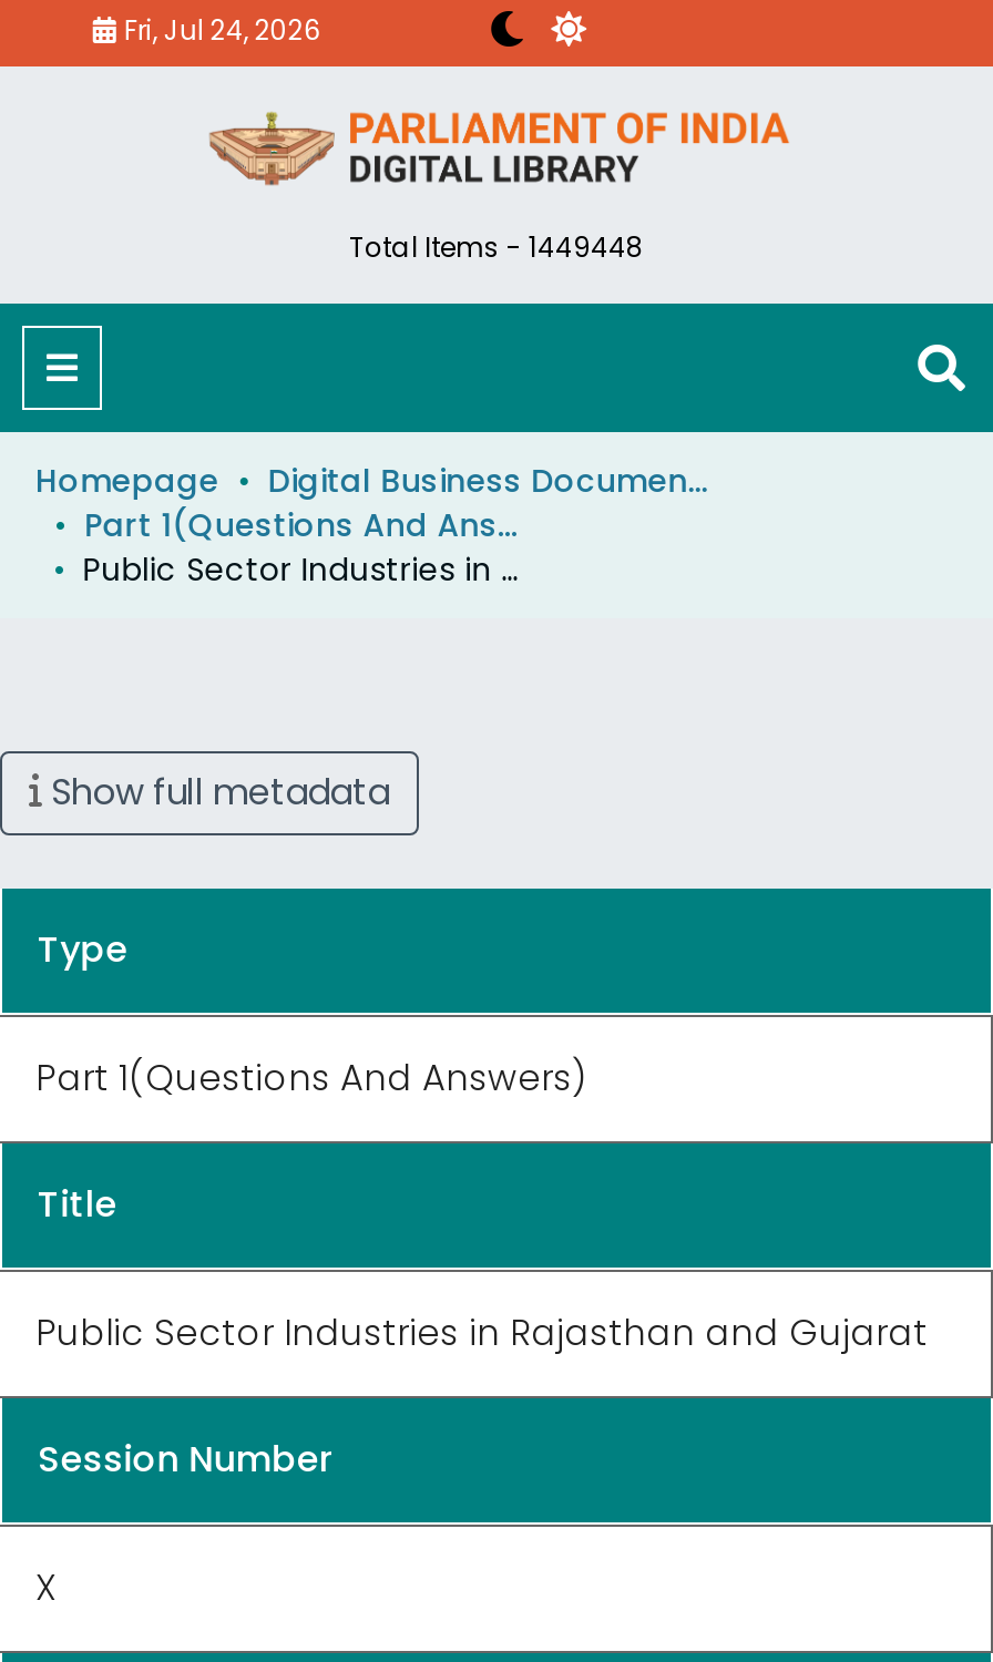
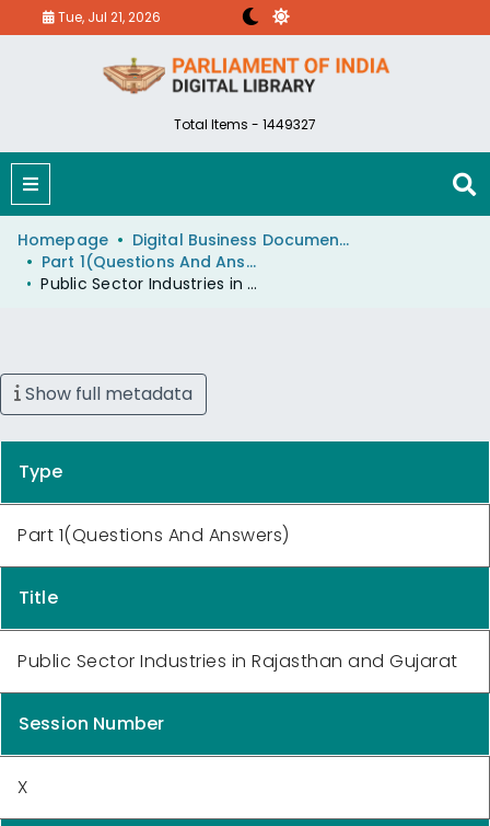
[117,11,321,49] Fri, Jul 24, 2026 -> [55,8,161,26] Tue, Jul 21, 2026
[349,228,644,266] Total Items - 1449448 -> [174,115,316,134] Total Items - 1449327

